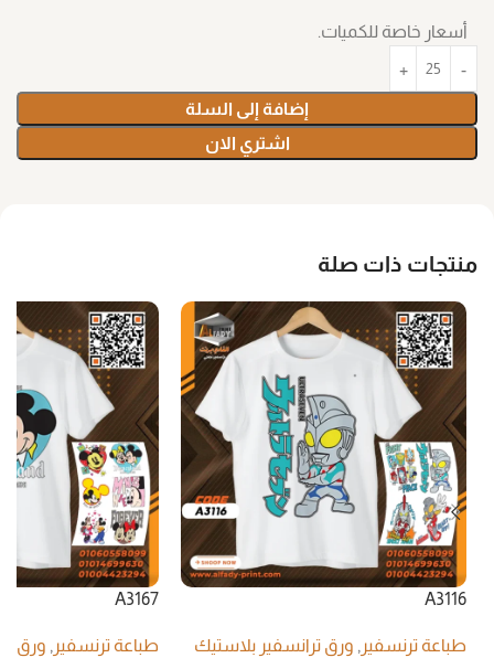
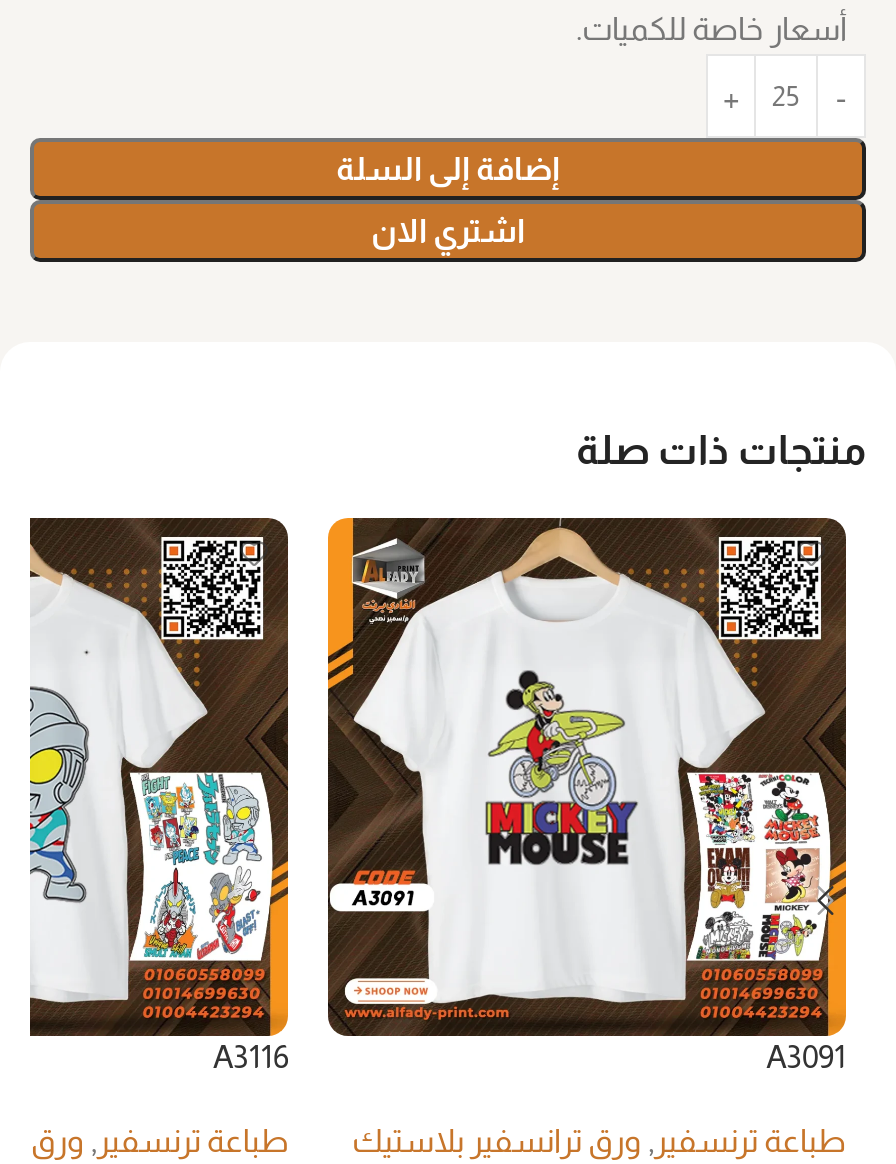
[261,374,357,519] [image] -> [476,652,646,910] [image]
[17,385,57,513] [image] -> [28,672,102,904] [image]
[78,442,159,608] [image] | A3167 -> [142,774,289,1074] [image] | A3116
[384,442,466,608] [image] | A3116 -> [694,772,846,1074] [image] | A3091

